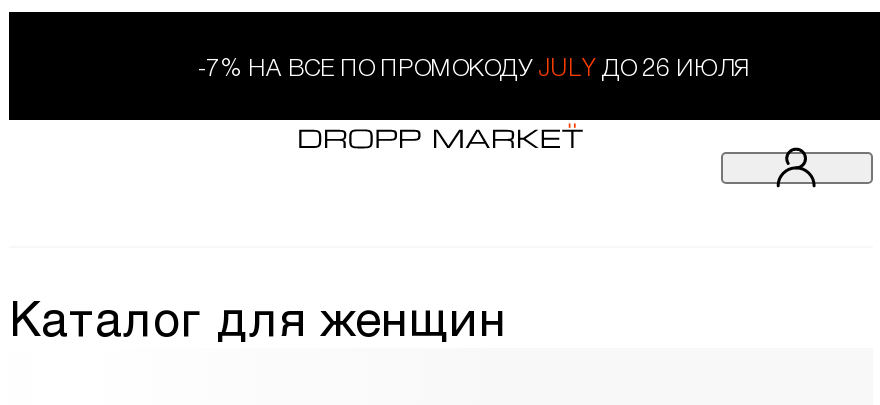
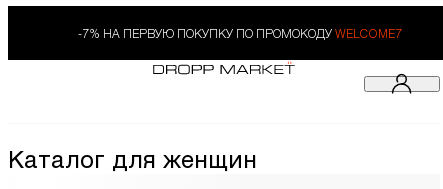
[198,52,748,80] -7% НА ВСЕ ПО ПРОМОКОДУ JULY ДО 26 ИЮЛЯ -> [78,26,402,40] -7% НА ПЕРВУЮ ПОКУПКУ ПО ПРОМОКОДУ WELCOME7

